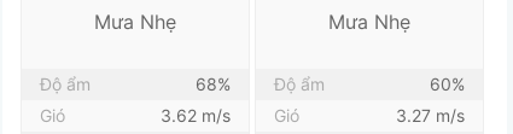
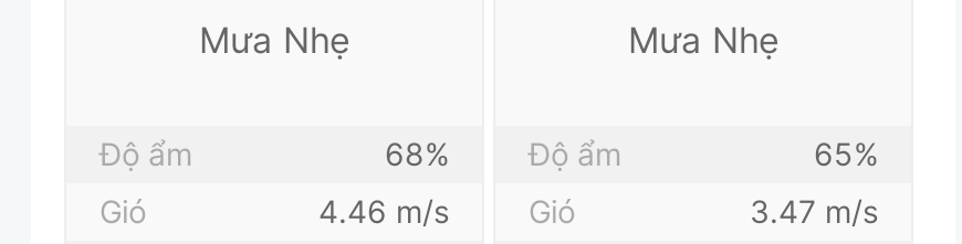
[430,73,465,94] 60% -> [814,134,878,171] 65%
[161,105,231,125] 3.62 m/s -> [318,191,449,229] 4.46 m/s
[396,105,465,125] 3.27 m/s -> [750,191,878,229] 3.47 m/s

